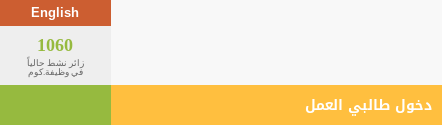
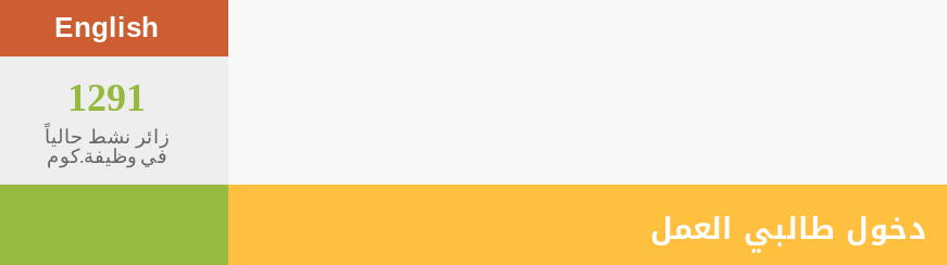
[37,35,73,55] 1060 -> [67,76,146,119] 1291

